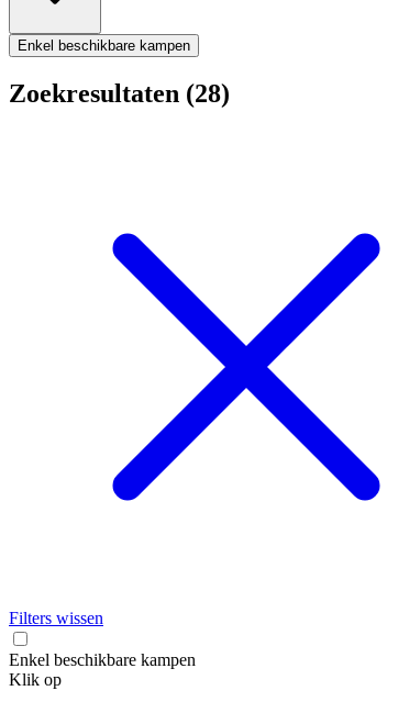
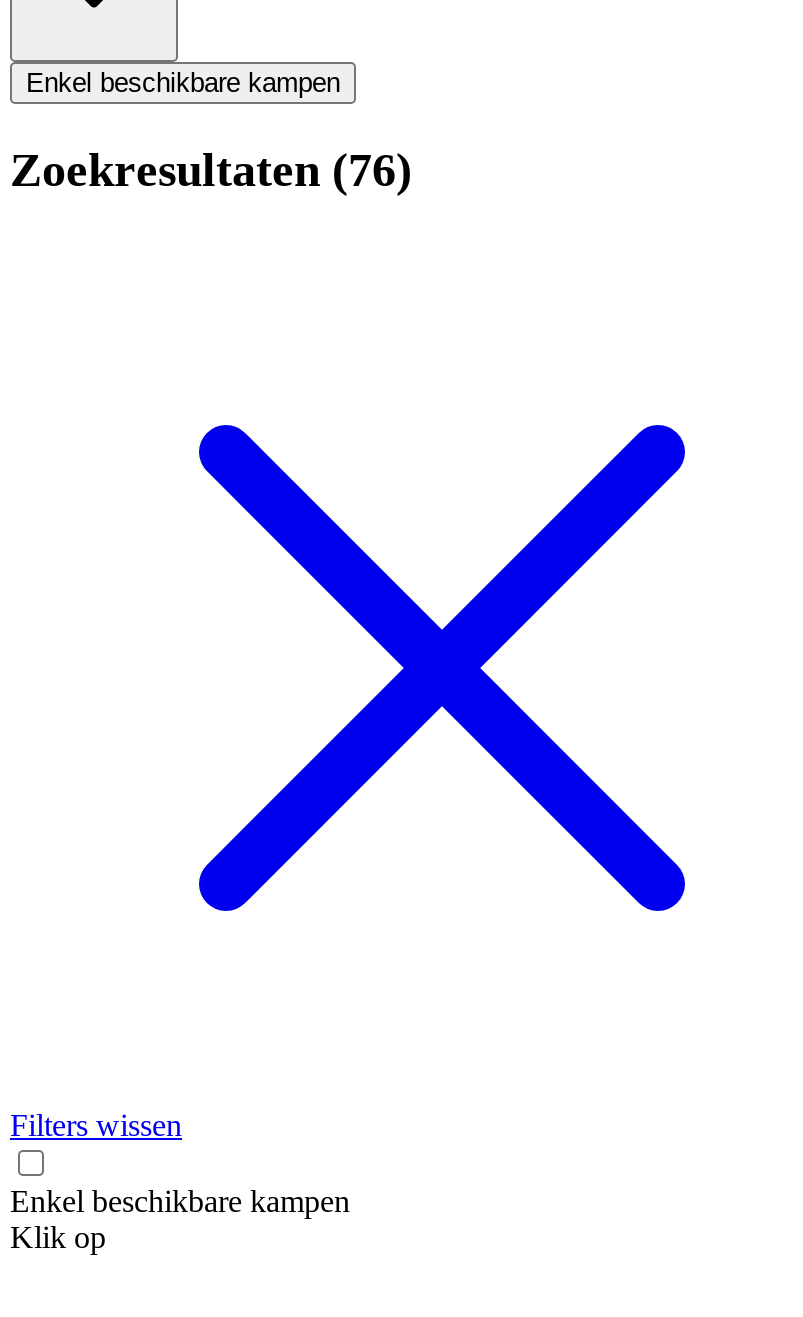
[9,79,230,107] Zoekresultaten (28) -> [10,143,412,195] Zoekresultaten (76)

